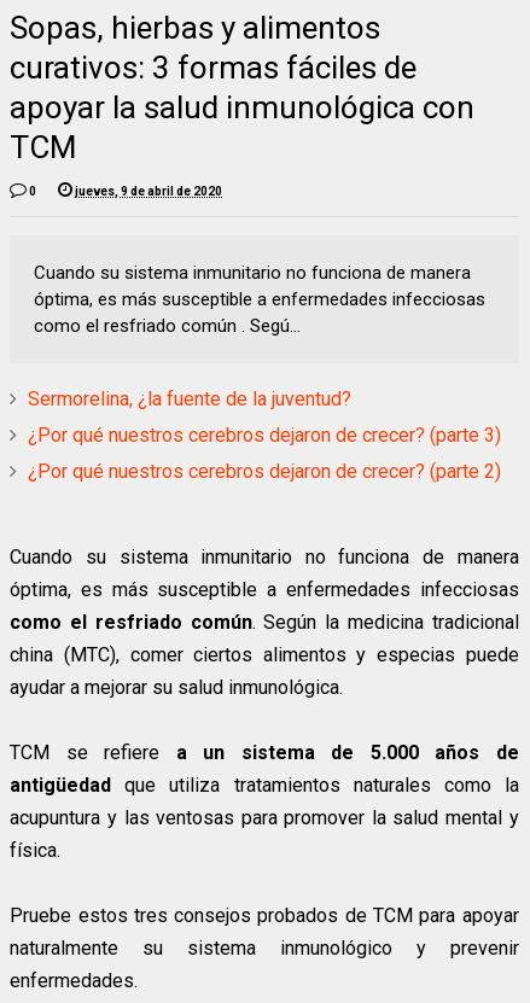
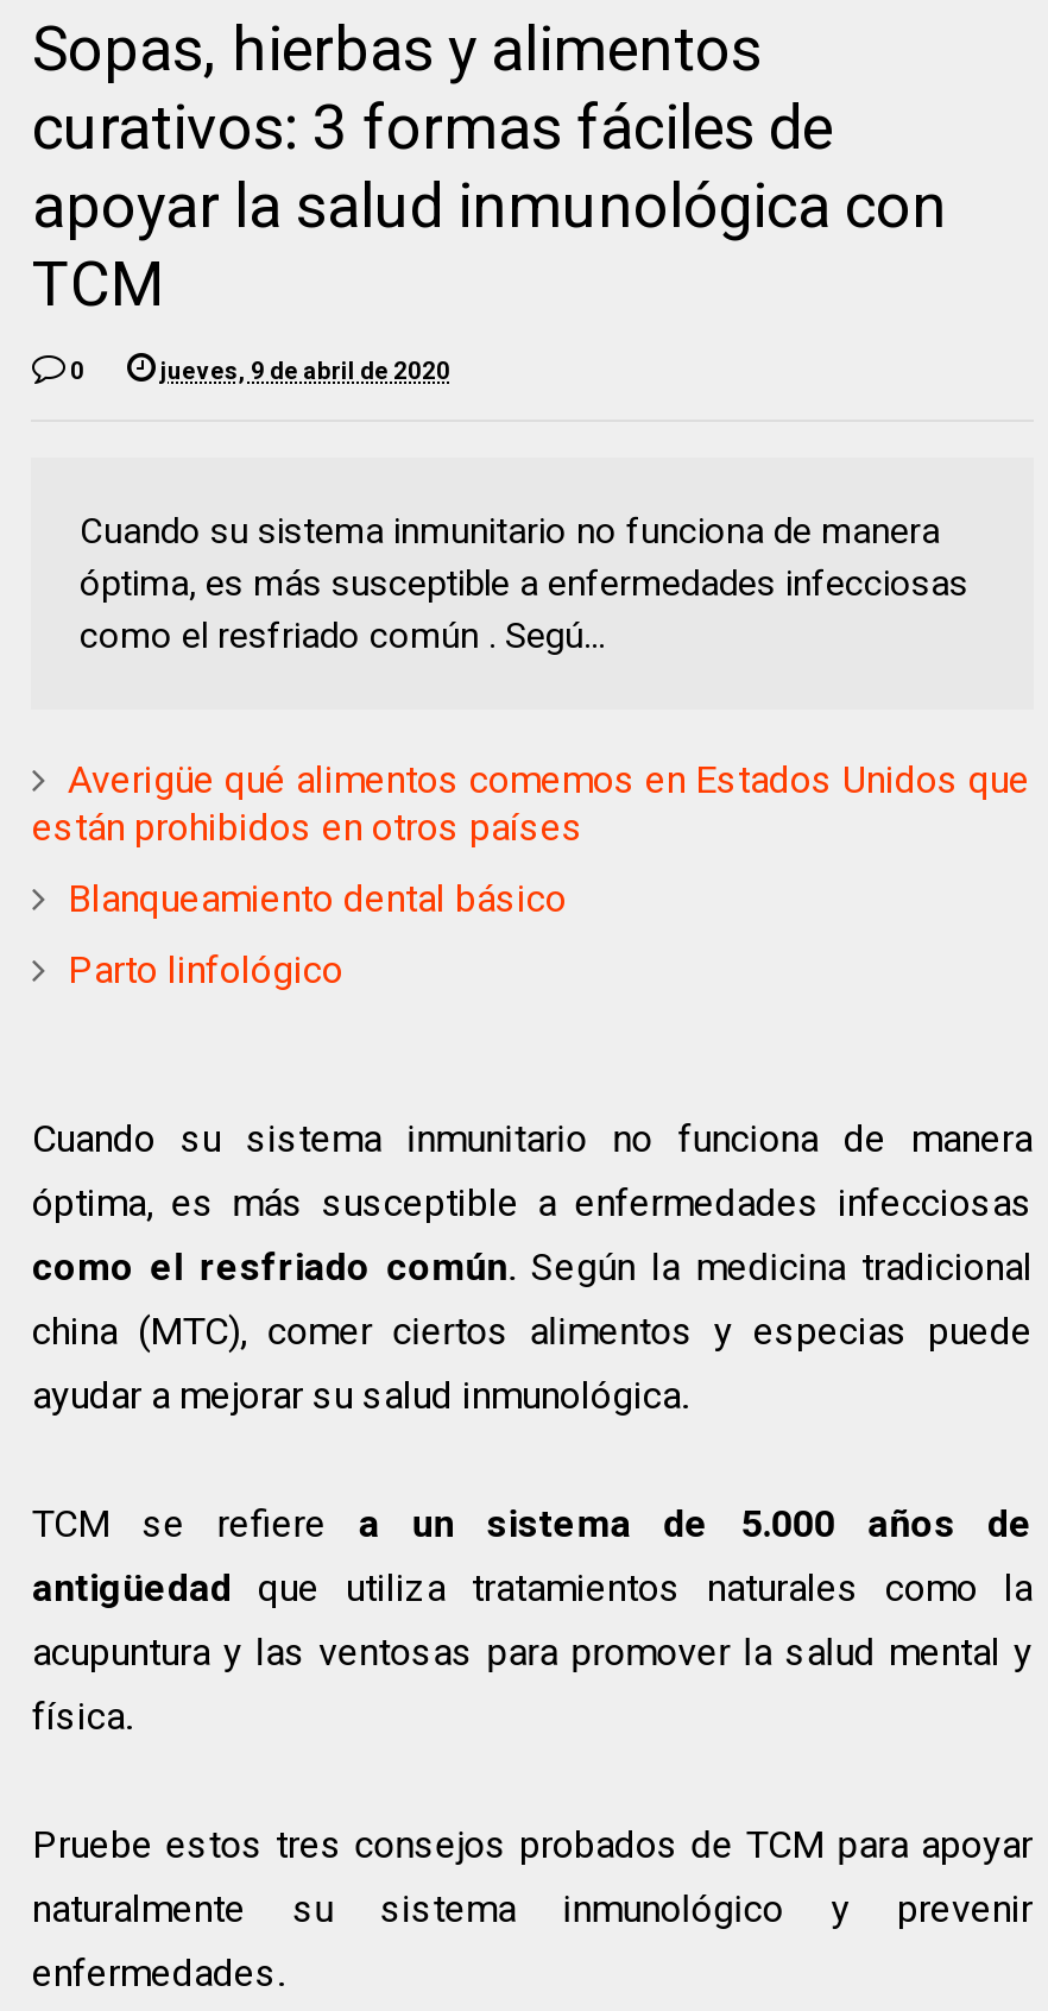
[28,387,352,410] Sermorelina, ¿la fuente de la juventud? -> [32,757,1030,850] Averigüe qué alimentos comemos en Estados Unidos que | están prohibidos en otros países
[28,424,502,446] ¿Por qué nuestros cerebros dejaron de crecer? (parte 3) -> [67,876,567,921] Blanqueamiento dental básico
[28,460,502,483] ¿Por qué nuestros cerebros dejaron de crecer? (parte 2) -> [67,947,343,992] Parto linfológico

